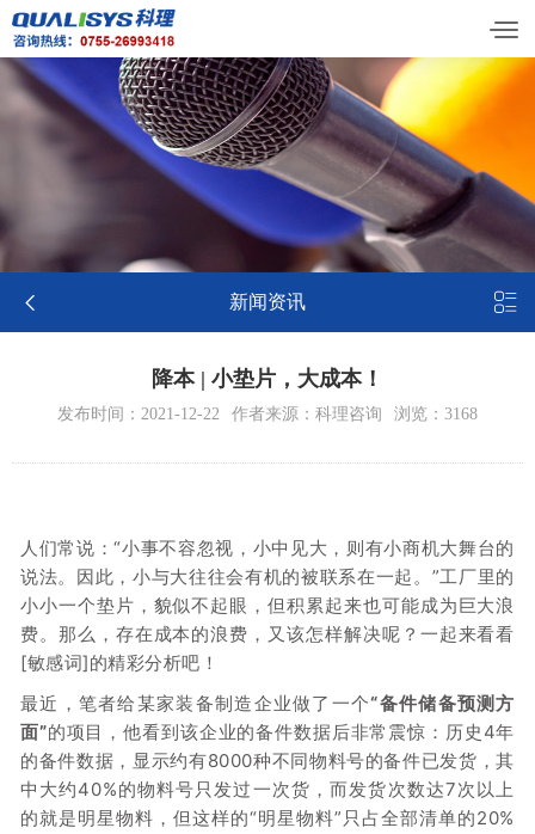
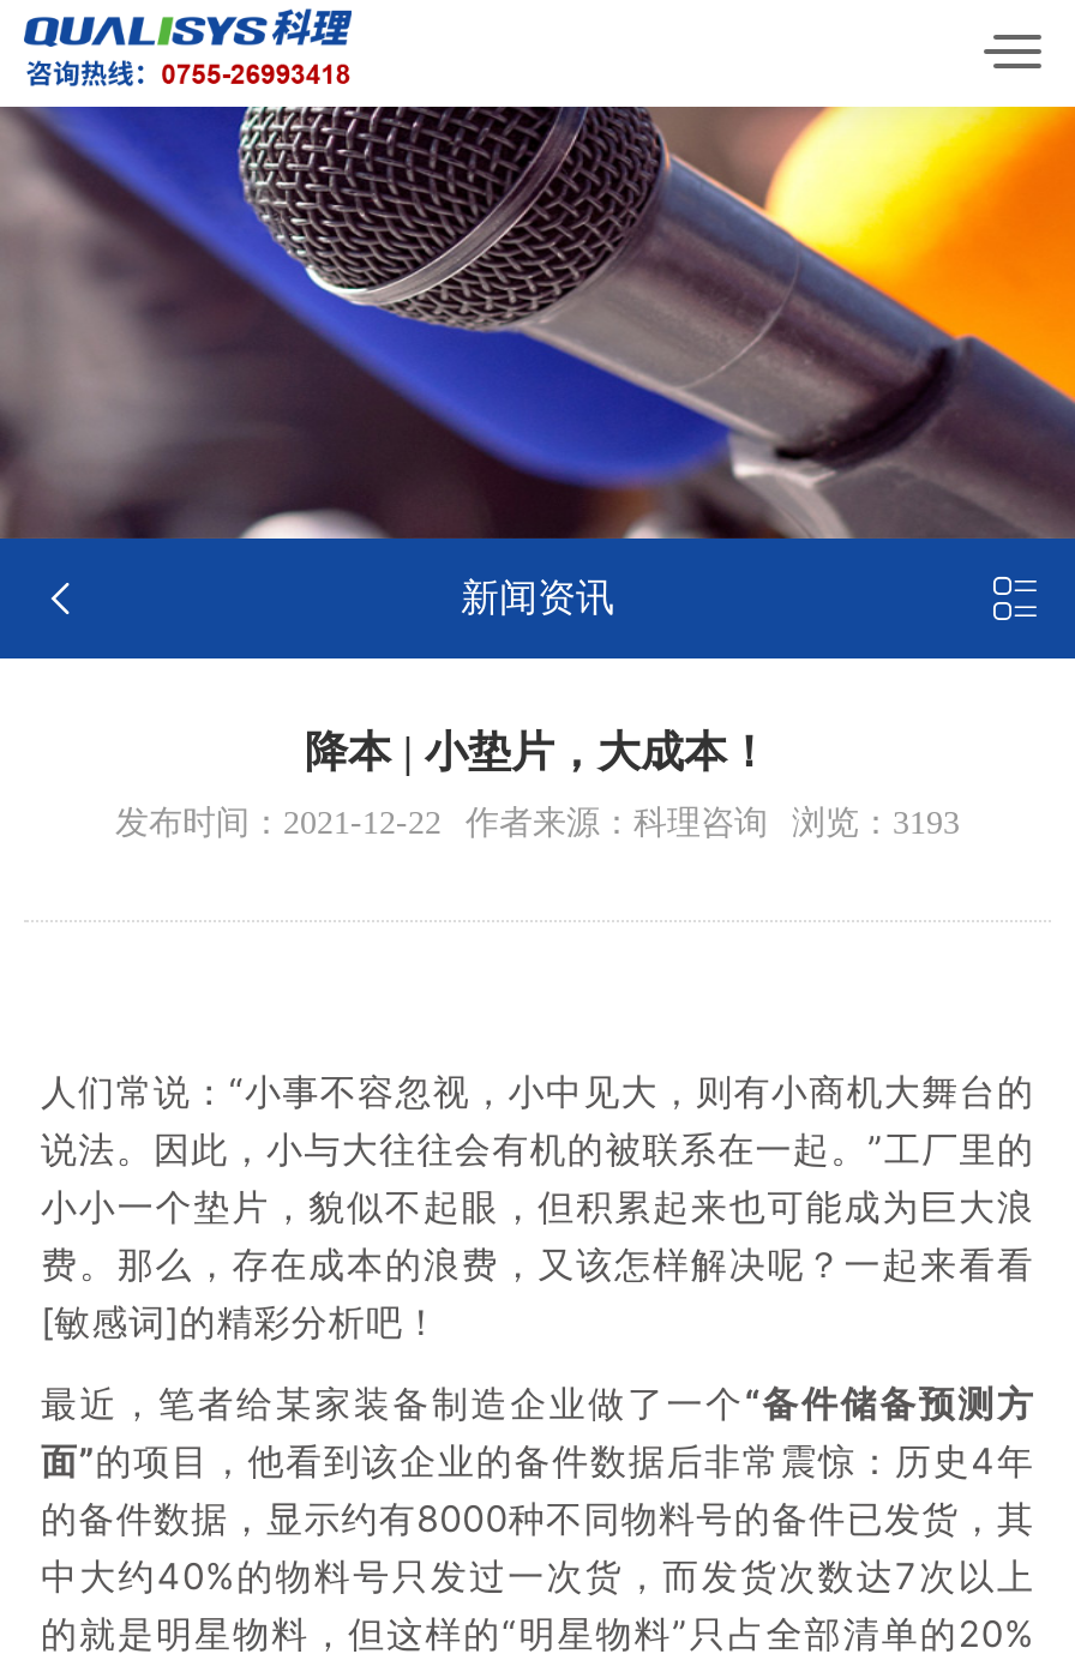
[57,405,478,423] 发布时间：2021-12-22 作者来源：科理咨询 浏览：3168 -> [115,805,960,841] 发布时间：2021-12-22 作者来源：科理咨询 浏览：3193

